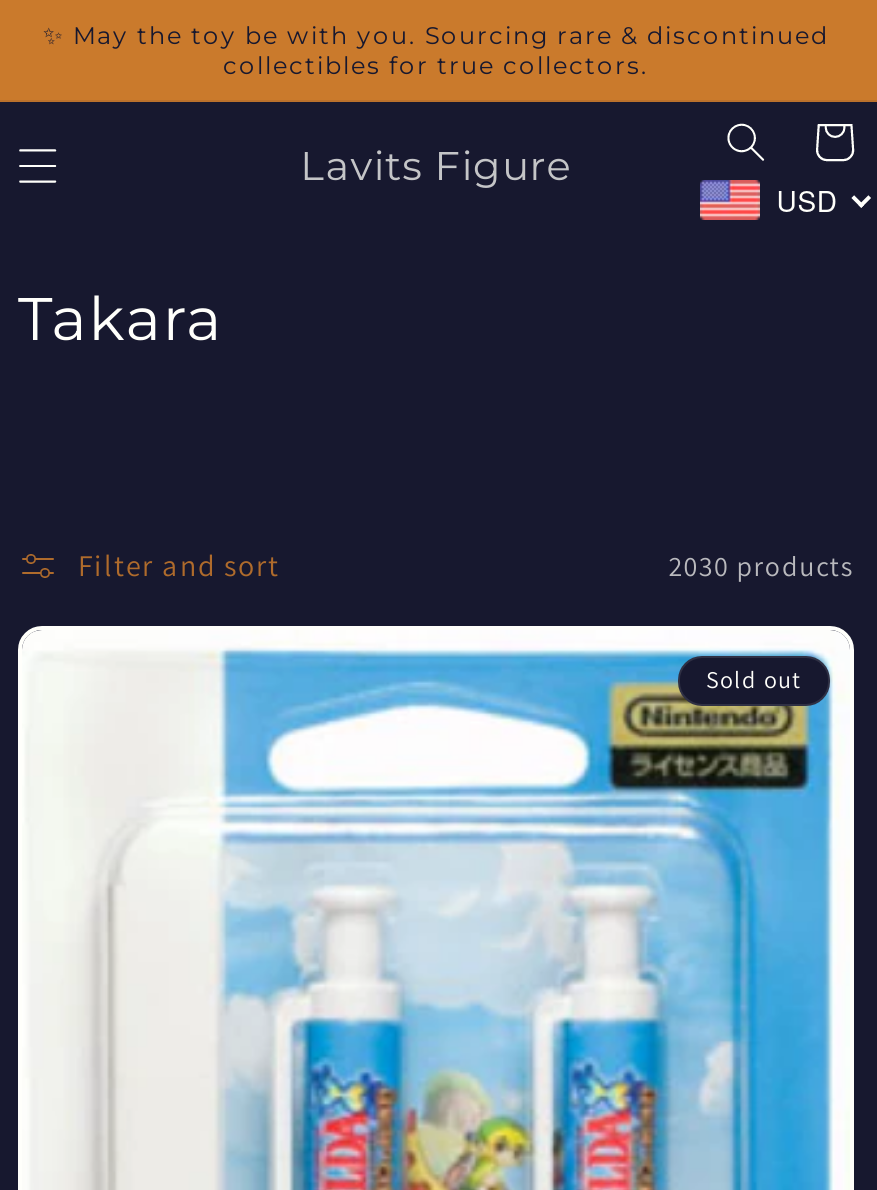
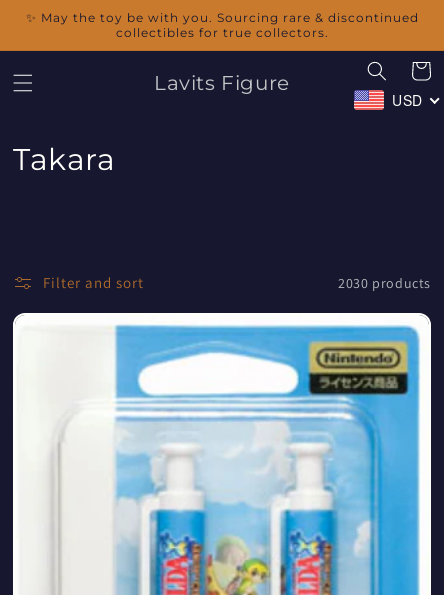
[706,664,802,694] Sold out -> none

